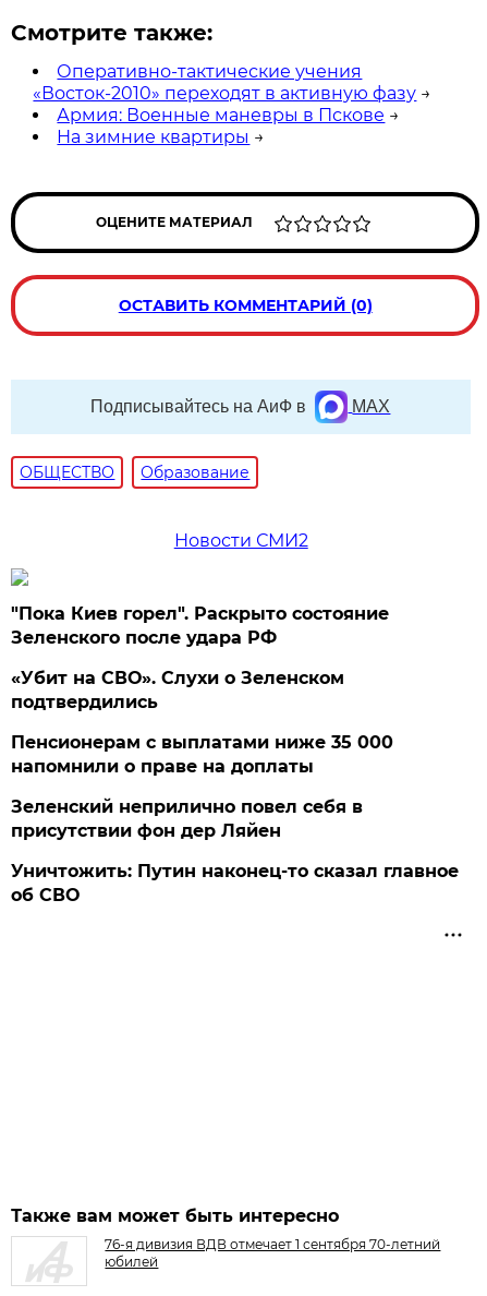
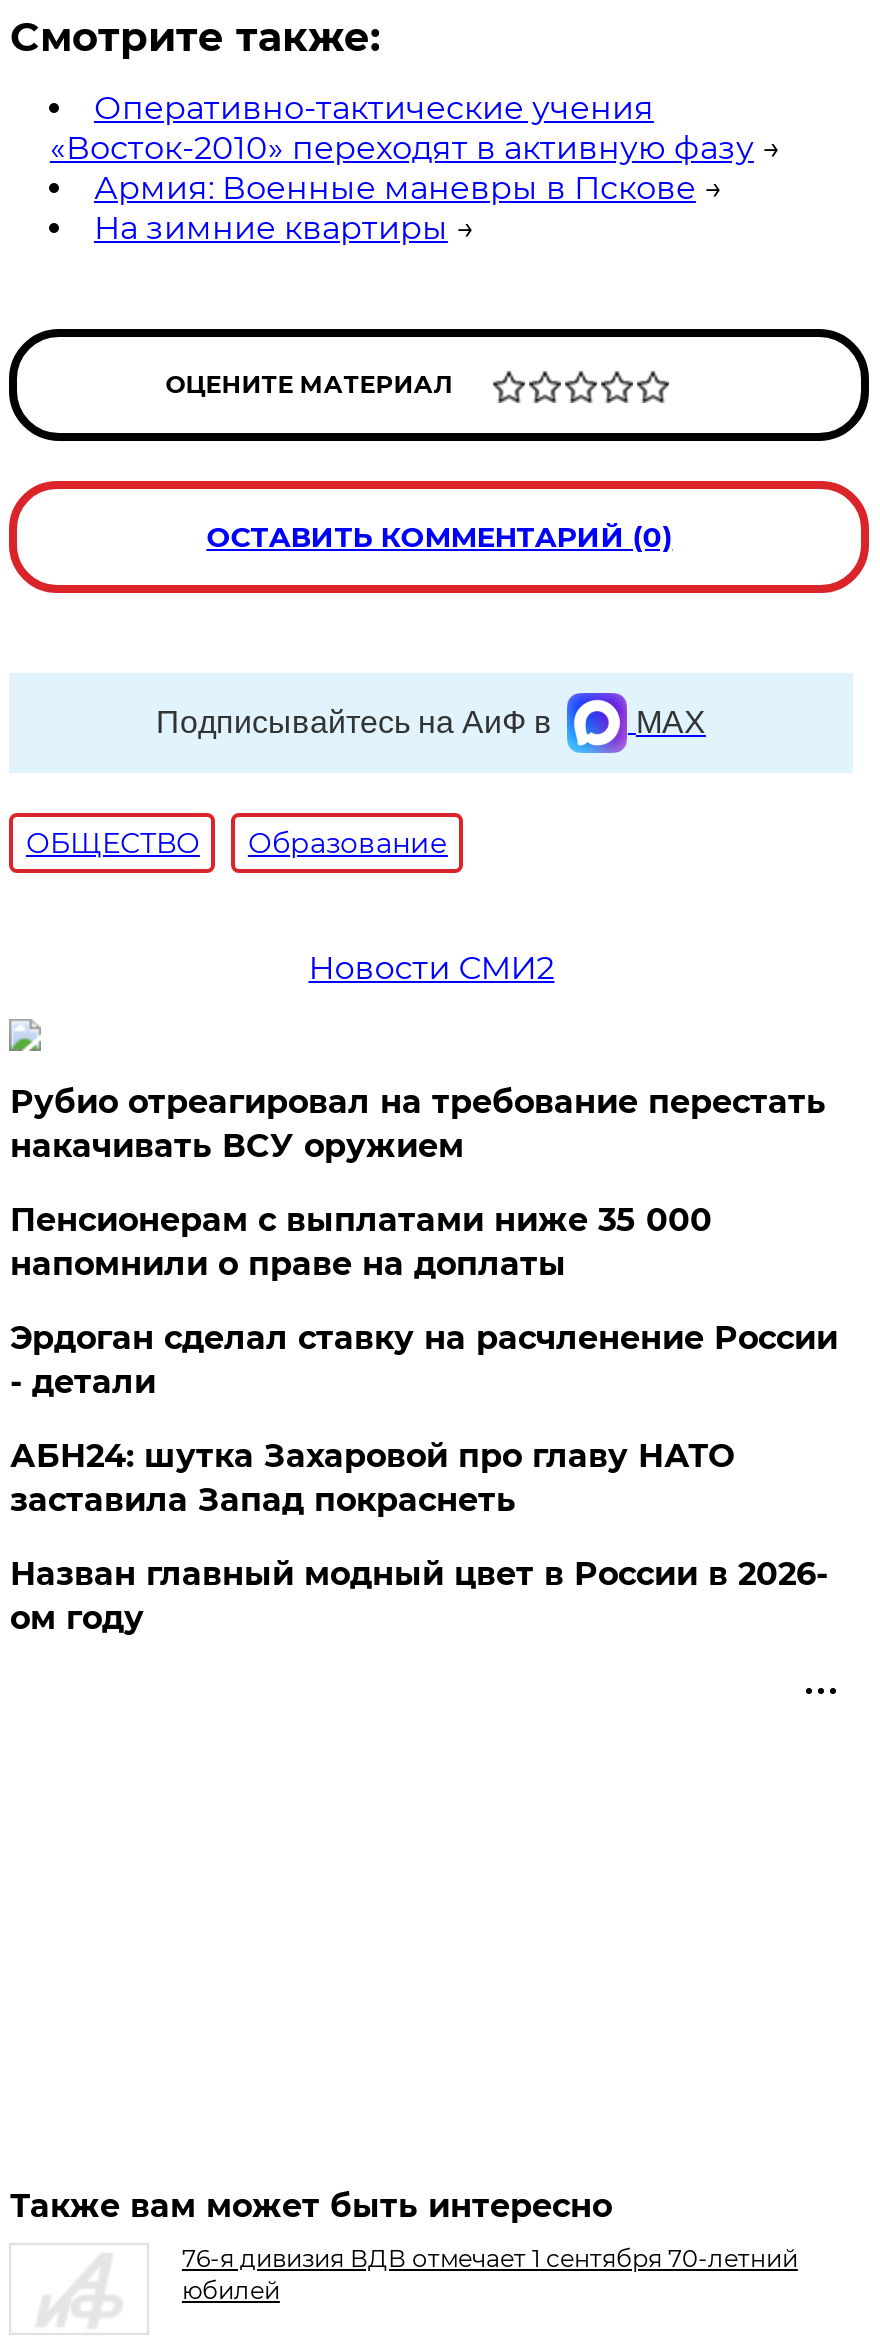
[11,603,389,712] "Пока Киев горел". Раскрыто состояние | Зеленского после удара РФ | «Убит на СВО». Слухи о Зеленском | подтвердились -> [10,1083,826,1165] Рубио отреагировал на требование перестать | накачивать ВСУ оружием
moved [11,732,394,777] -> [10,1201,712,1283]: Пенсионерам с выплатами ниже 35 000 | напомнили о праве на доплаты
[11,796,459,905] Зеленский неприлично повел cебя в | присутствии фон дер Ляйен | Уничтожить: Путин наконец-то сказал главное | об СВО -> [10,1319,838,1637] Эрдоган сделал ставку на расчленение России | - детали | АБН24: шутка Захаровой про главу НАТО | заставила Запад покраснеть | Назван главный модный цвет в России в 2026- | ом году

